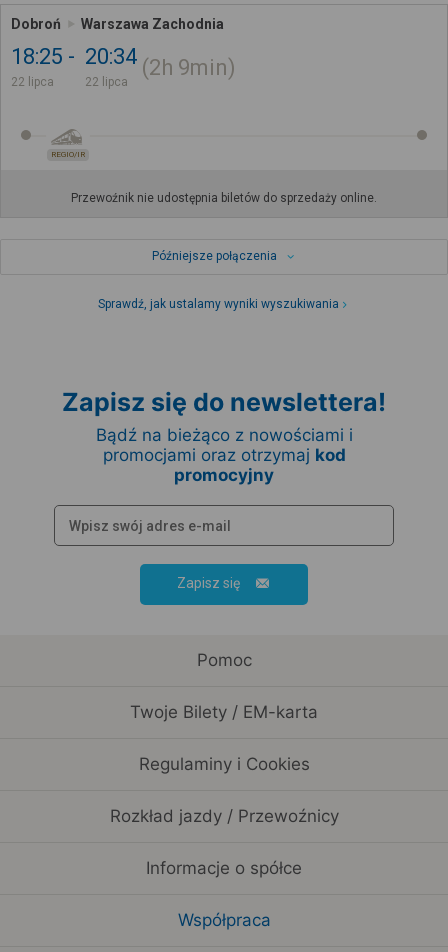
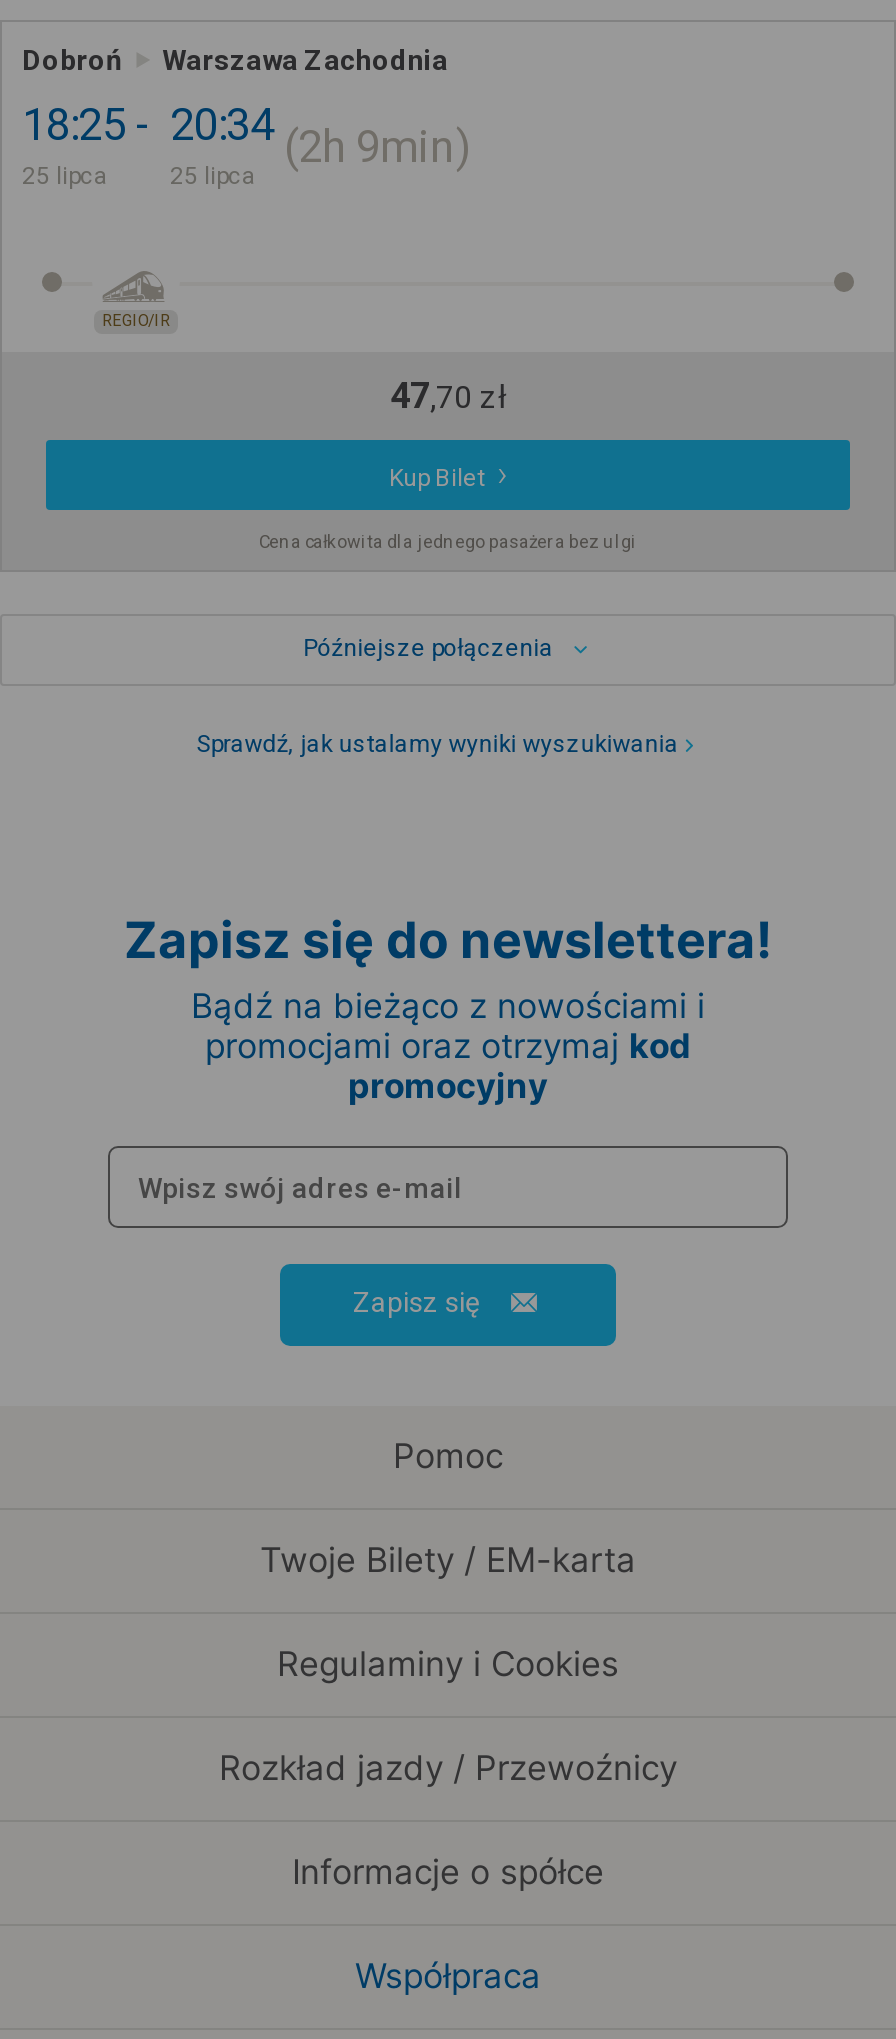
[11,75,54,89] 22 lipca -> [22,162,108,190] 25 lipca
[85,75,128,89] 22 lipca -> [170,162,256,190] 25 lipca
[71,191,377,205] Przewoźnik nie udostępnia biletów do sprzedaży online. -> [259,374,637,552] 47,70 zł | Kup Bilet | Cena całkowita dla jednego pasażera bez ulgi

